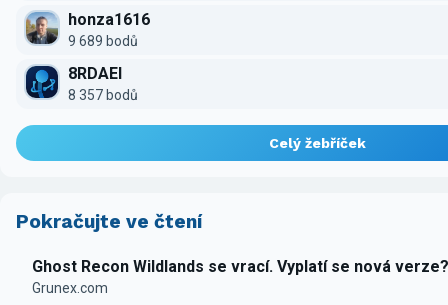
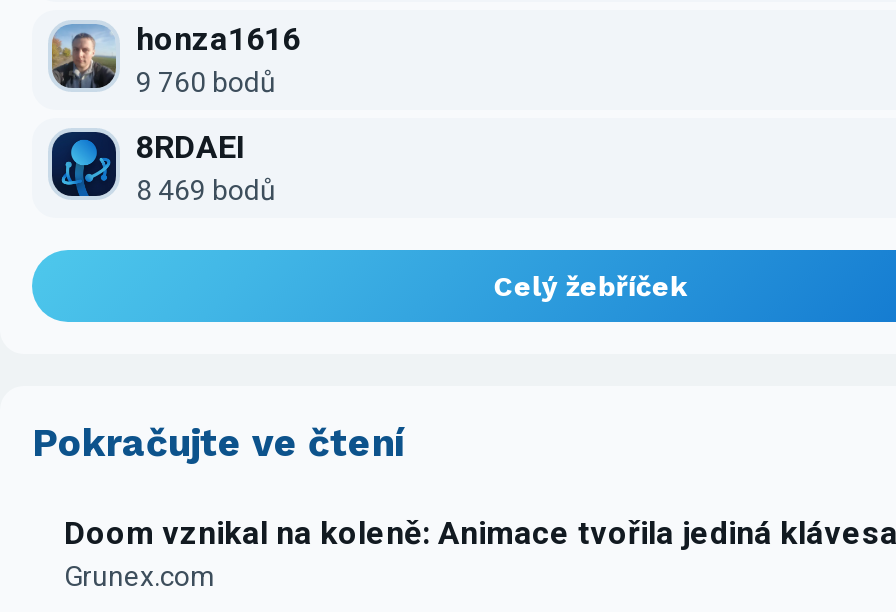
[68,33,138,49] 9 689 bodů -> [136,66,276,98] 9 760 bodů
[68,87,138,103] 8 357 bodů -> [136,174,276,206] 8 469 bodů
[32,257,448,276] Ghost Recon Wildlands se vrací. Vyplatí se nová verze? -> [64,515,896,553] Doom vznikal na koleně: Animace tvořila jediná klávesa

